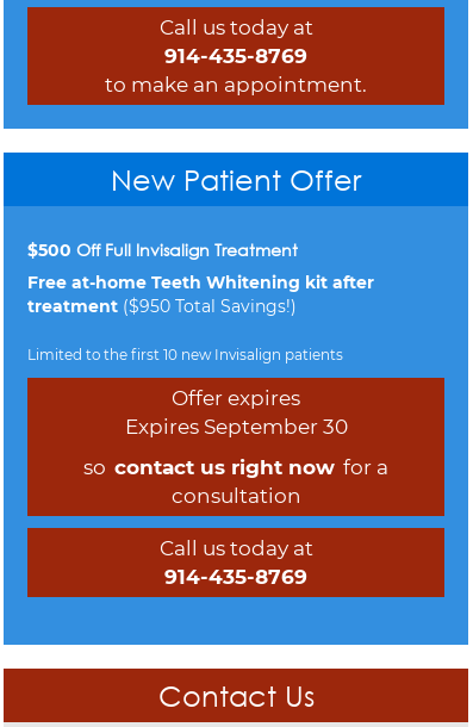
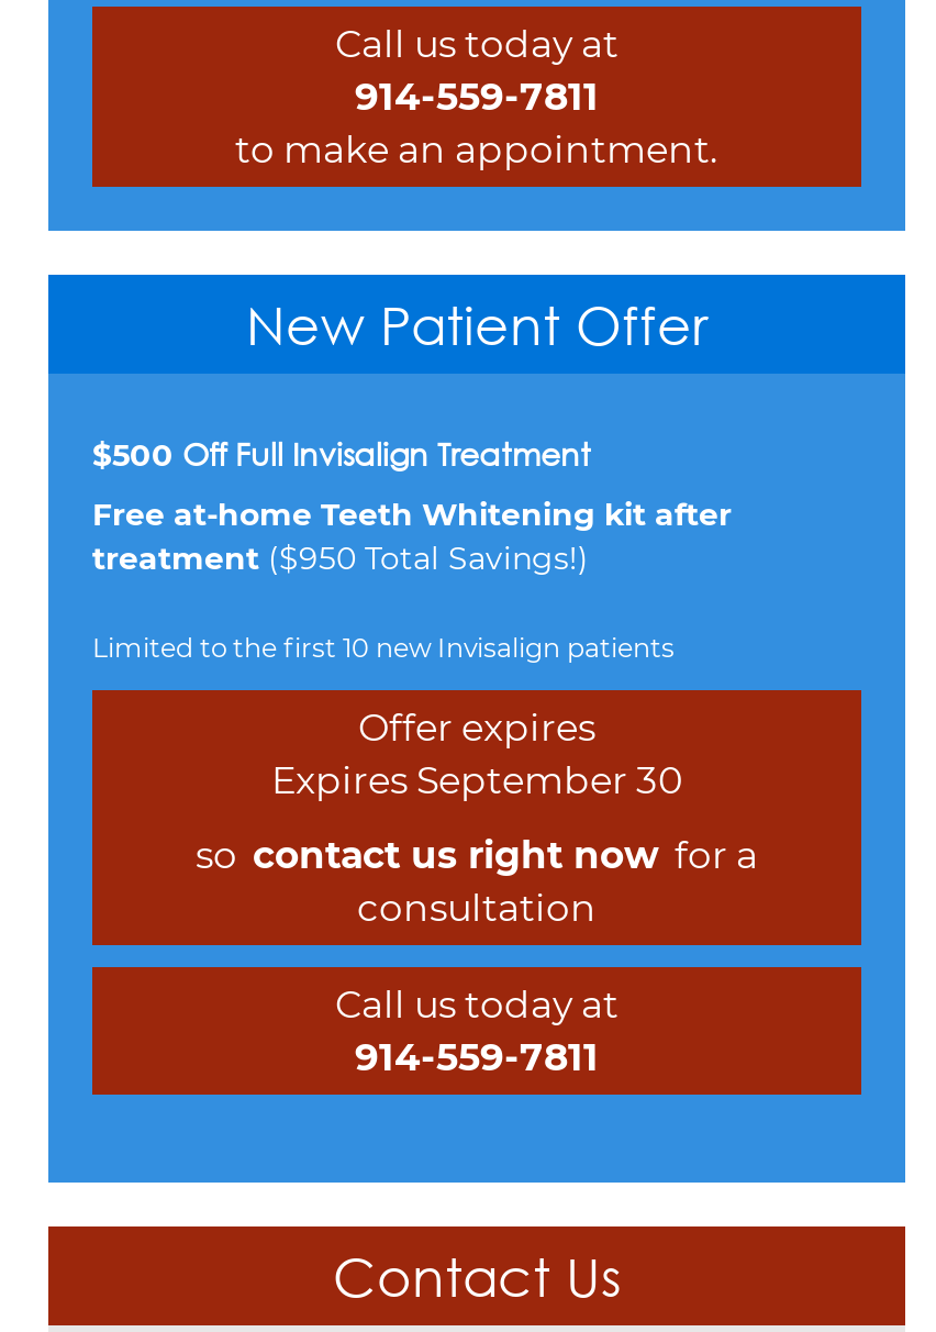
[164,44,307,67] 914-435-8769 -> [355,74,599,118] 914-559-7811
[164,564,307,588] 914-435-8769 -> [355,1034,599,1078] 914-559-7811

